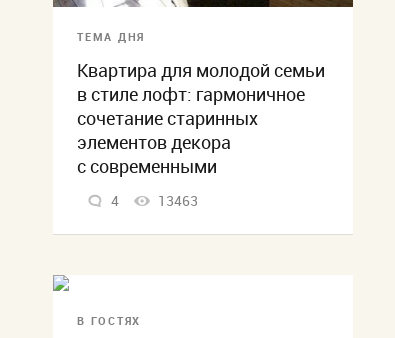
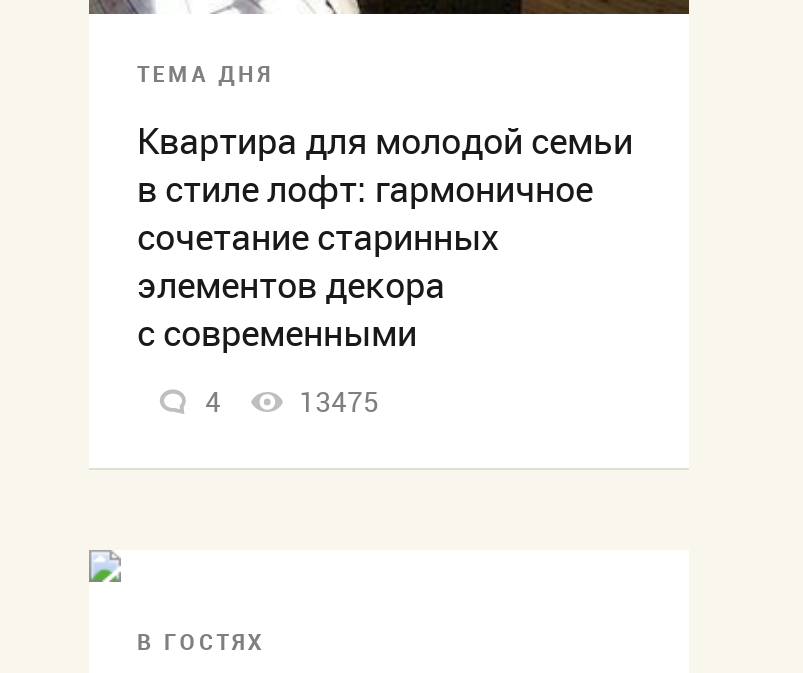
[158,193,198,209] 13463 -> [299,386,379,418] 13475

